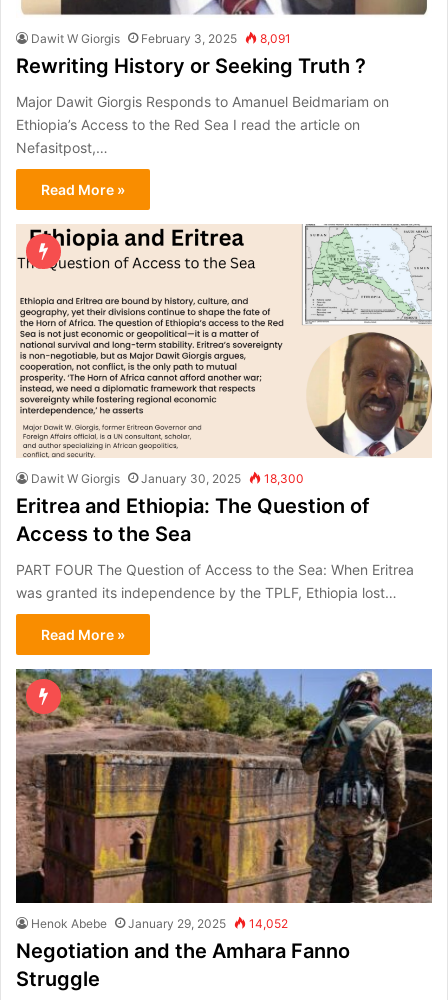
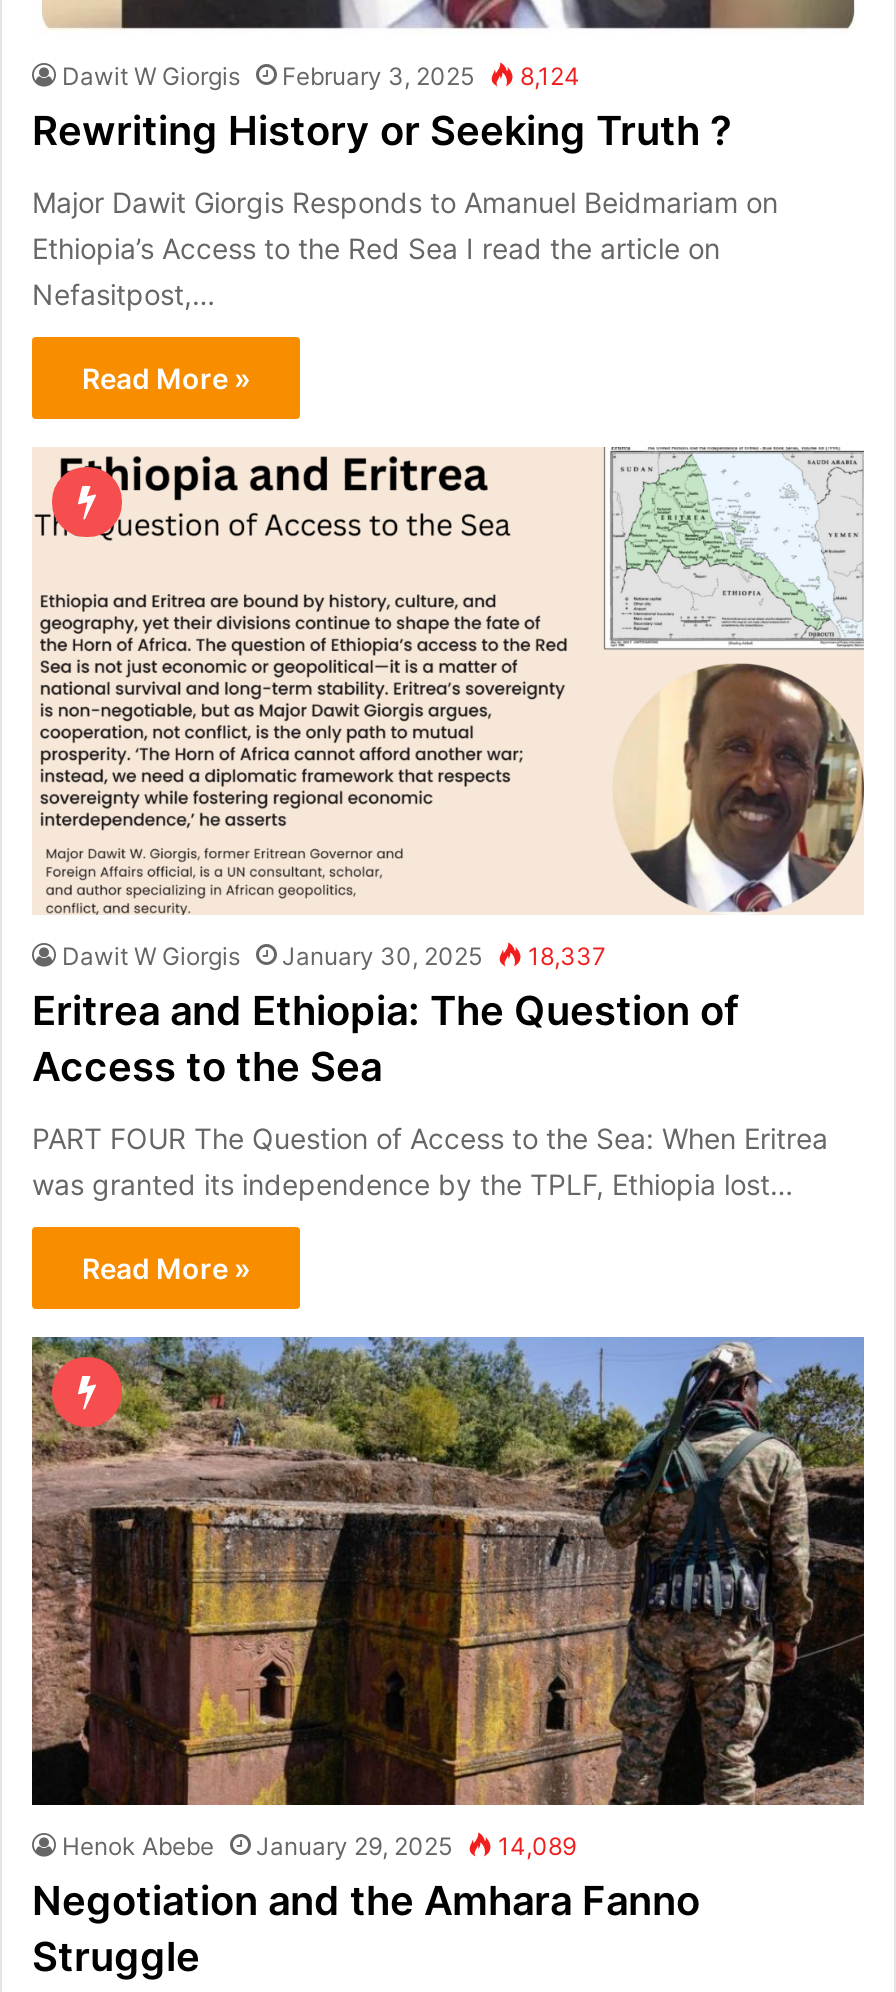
[31,31,291,46] Dawit W Giorgis February 3, 2025 8,091 -> [62,61,580,91] Dawit W Giorgis February 3, 2025 8,124
[31,471,304,486] Dawit W Giorgis January 30, 2025 18,300 -> [62,941,606,971] Dawit W Giorgis January 30, 2025 18,337
[31,916,288,931] Henok Abebe January 29, 2025 14,052 -> [62,1831,576,1861] Henok Abebe January 29, 2025 14,089

